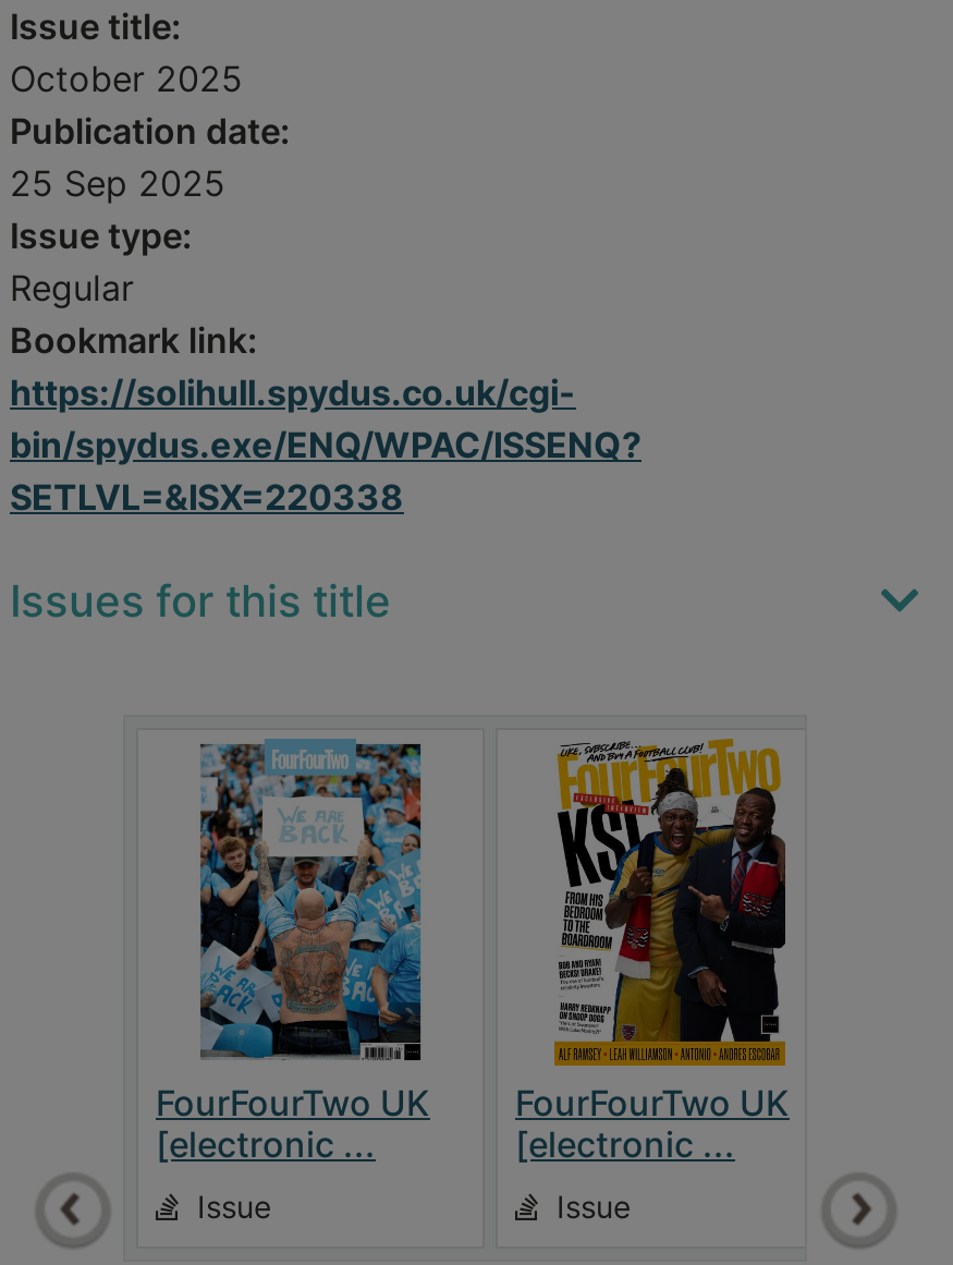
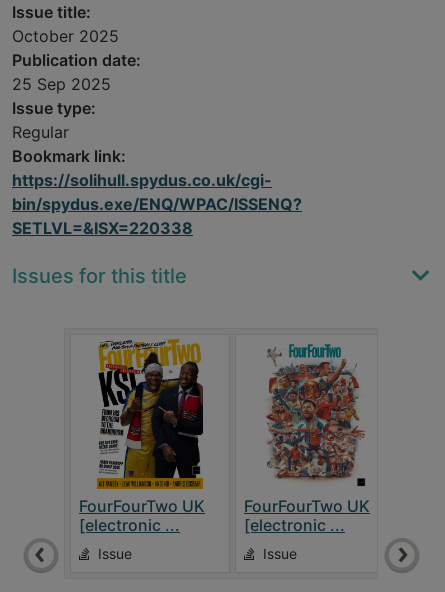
[195,737,426,1066] [image] -> [96,338,204,490] [image]
[552,737,787,1068] [image] -> [262,339,368,489] [image]

